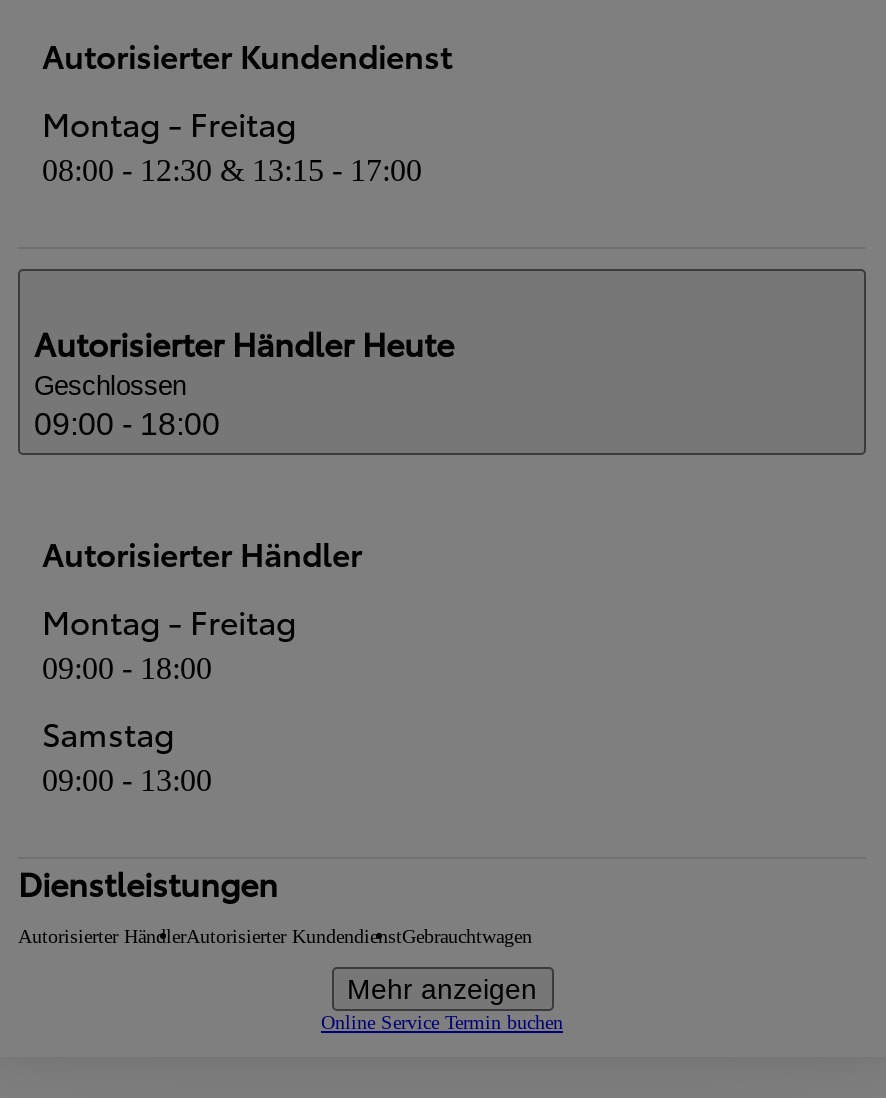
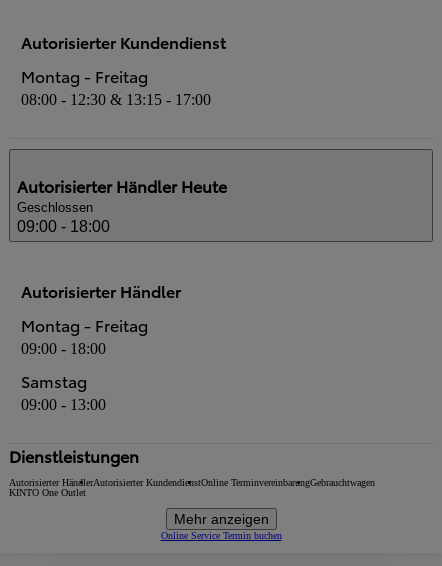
[18,925,532,947] Autorisierter HändlerAutorisierter KundendienstGebrauchtwagen -> [9,477,375,498] Autorisierter HändlerAutorisierter KundendienstOnline TerminvereinbarungGebrauchtwagen | KINTO One Outlet

